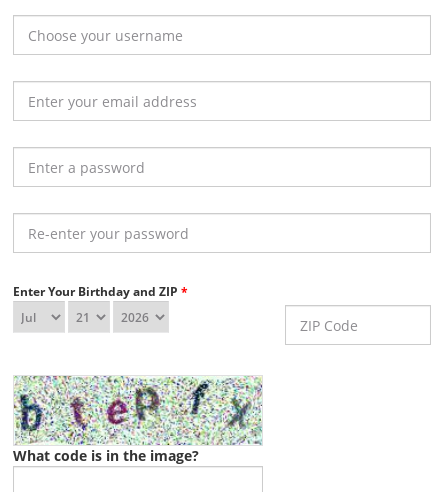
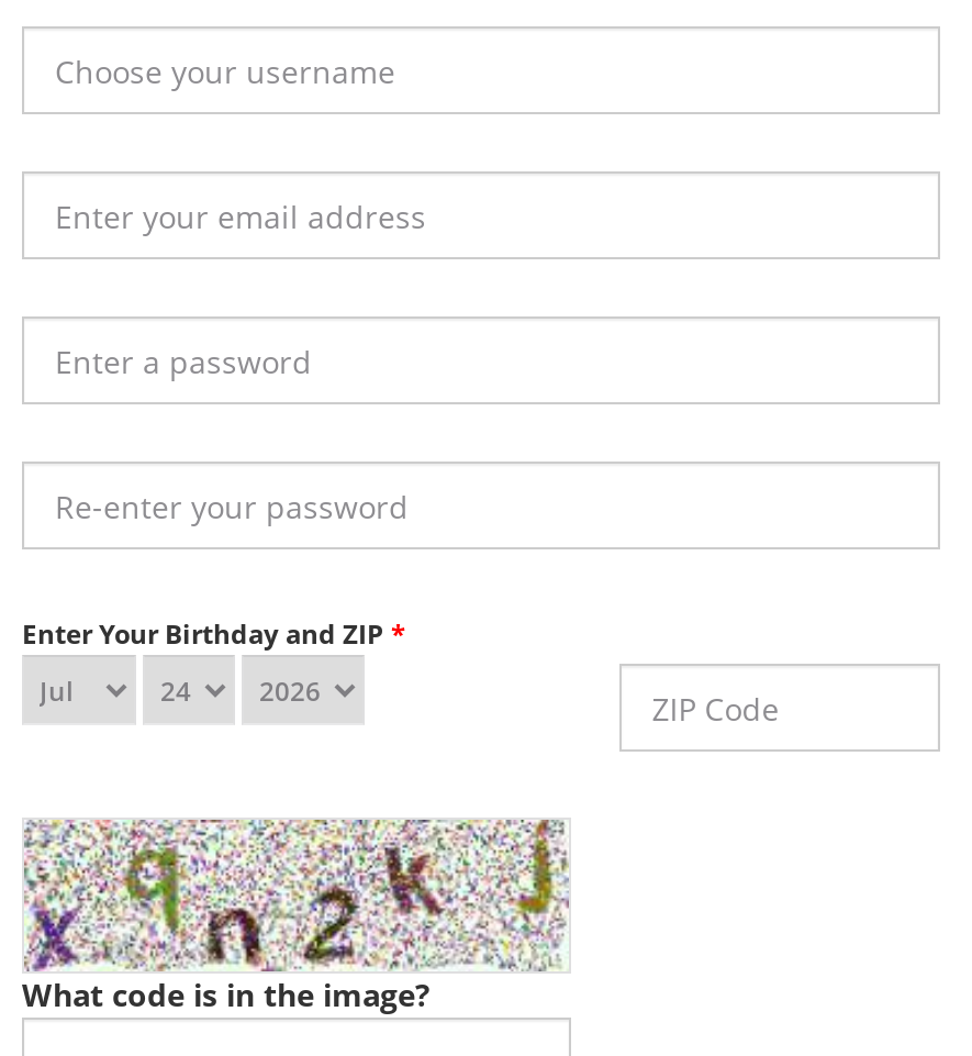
[13,375,263,446] [image] -> [22,818,571,971] [image]

